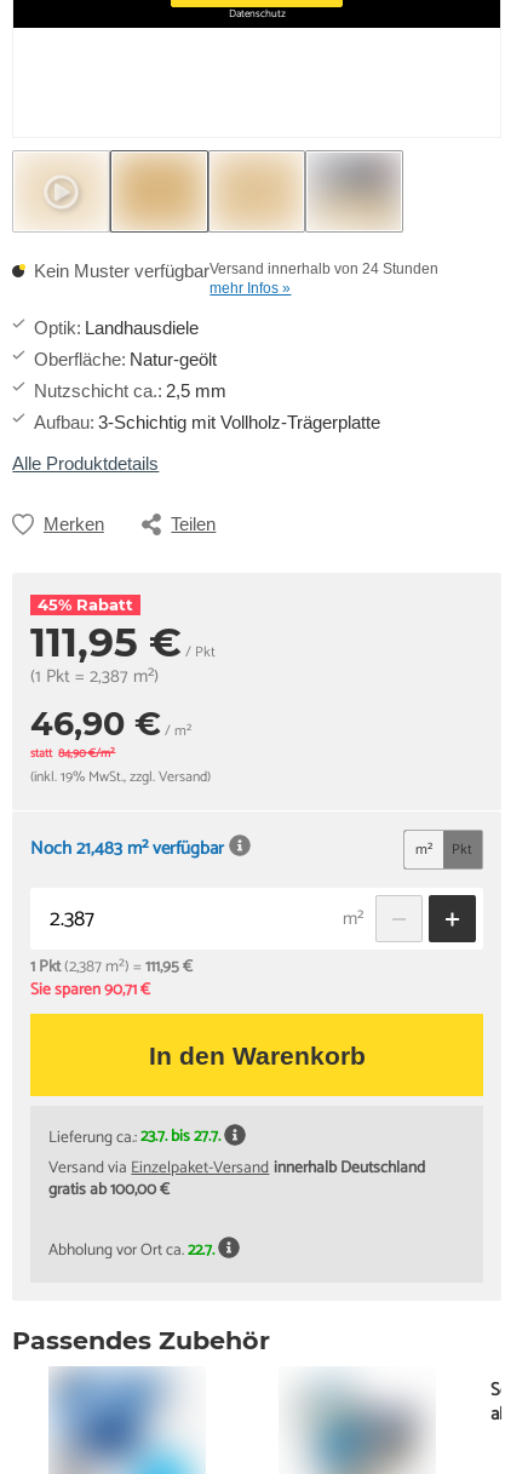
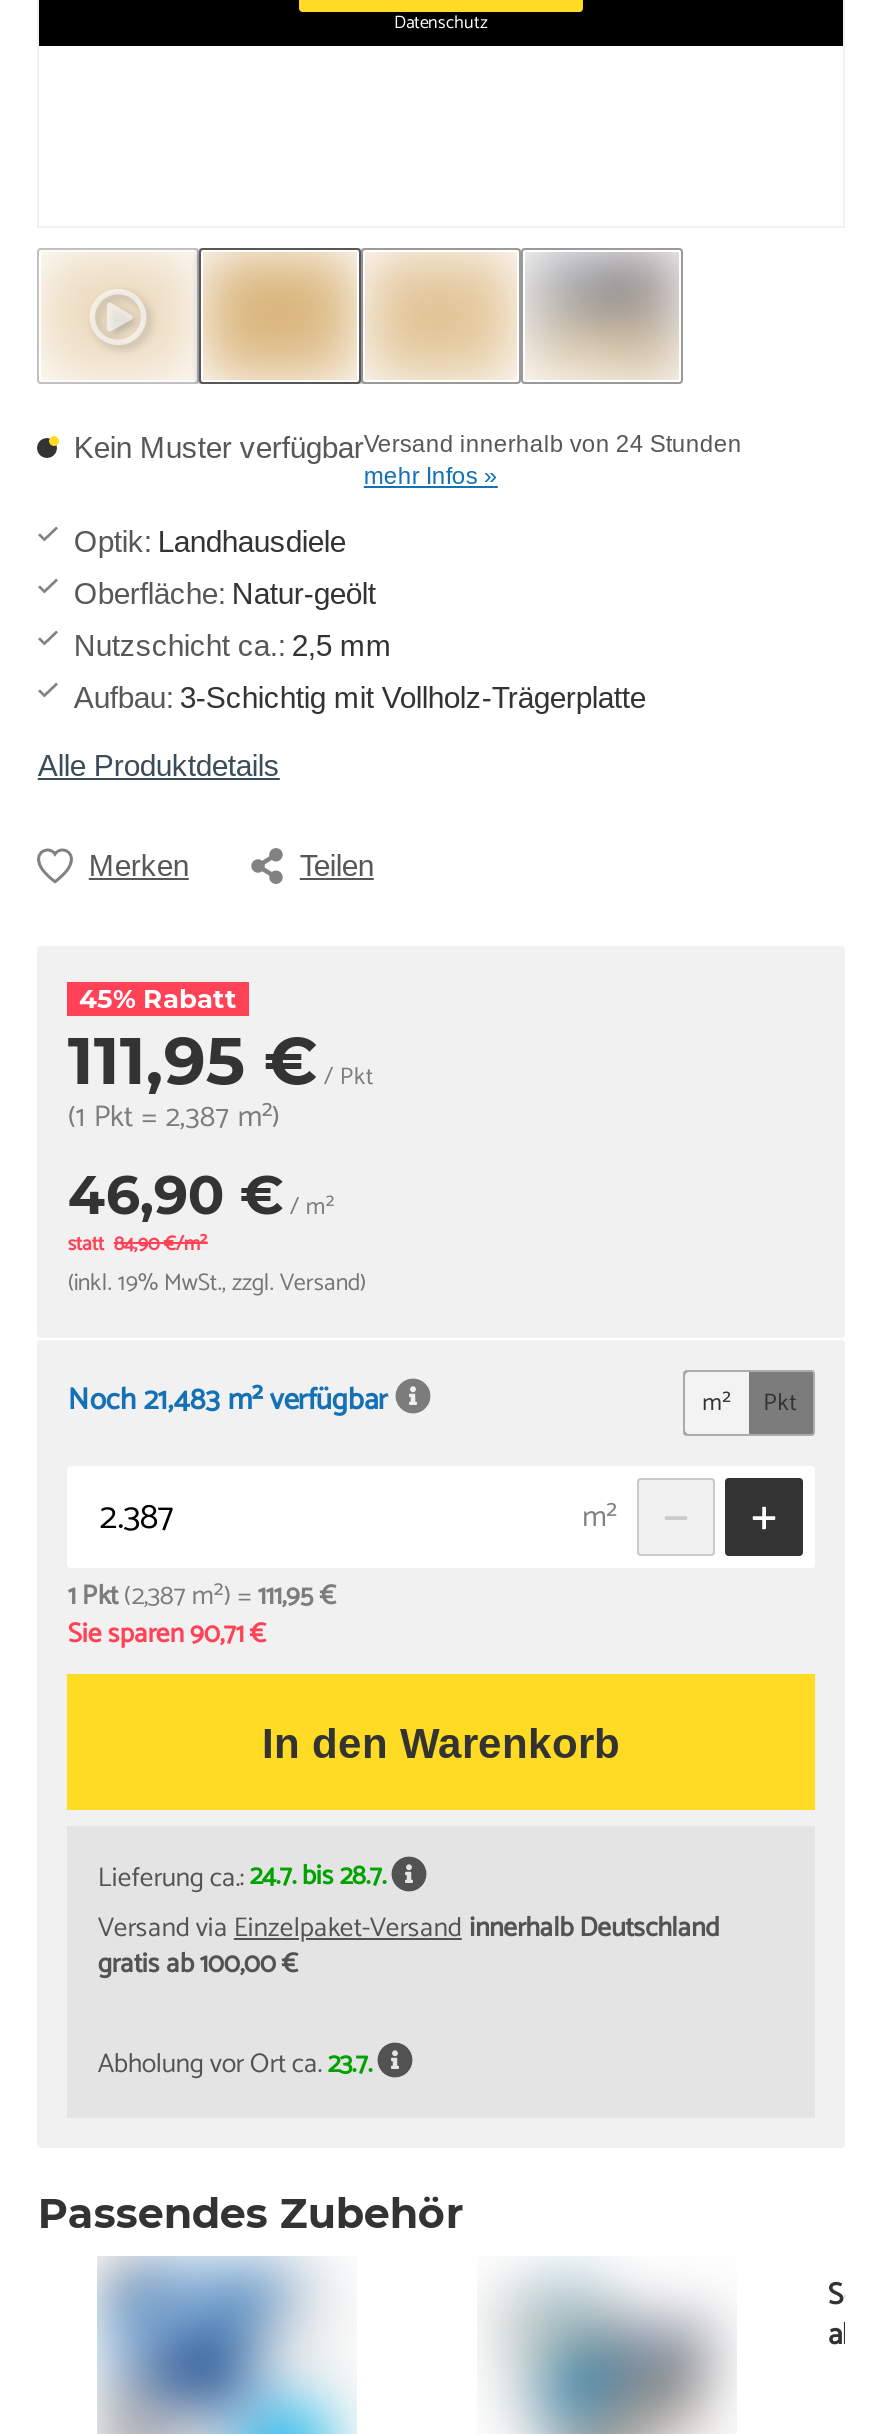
[49,1123,221,1150] Lieferung ca.:23.7. bis 27.7. -> [98,1855,386,1899] Lieferung ca.:24.7. bis 28.7.
[49,1236,215,1263] Abholung vor Ort ca.22.7. -> [98,2042,372,2086] Abholung vor Ort ca.23.7.

